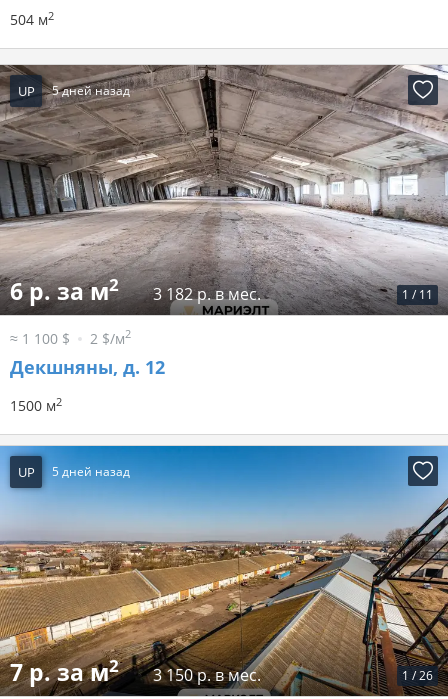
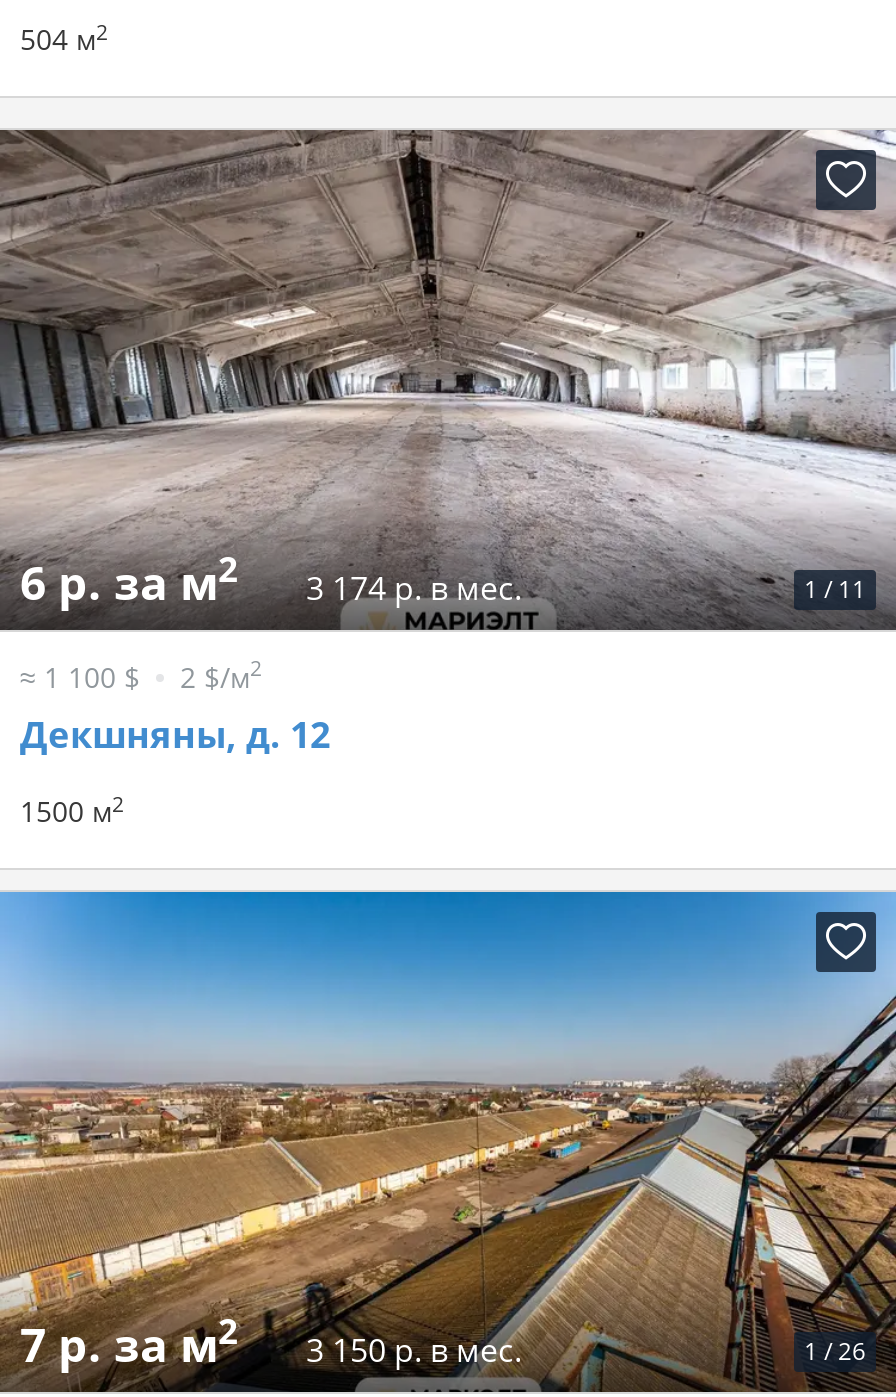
[17,81,130,99] UP | 5 дней назад -> none
[10,273,261,307] 6 р. за м2 3 182 р. в мес. -> [20,547,522,614] 6 р. за м2 3 174 р. в мес.
[17,462,130,480] UP | 5 дней назад -> none

